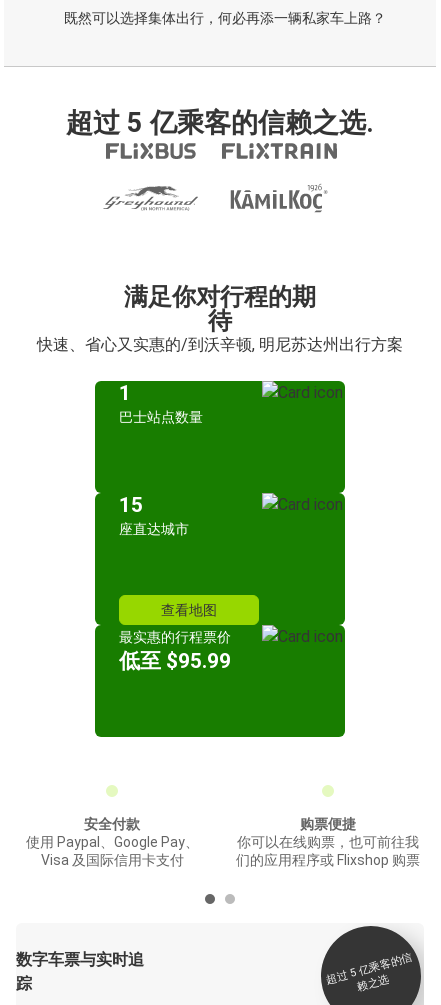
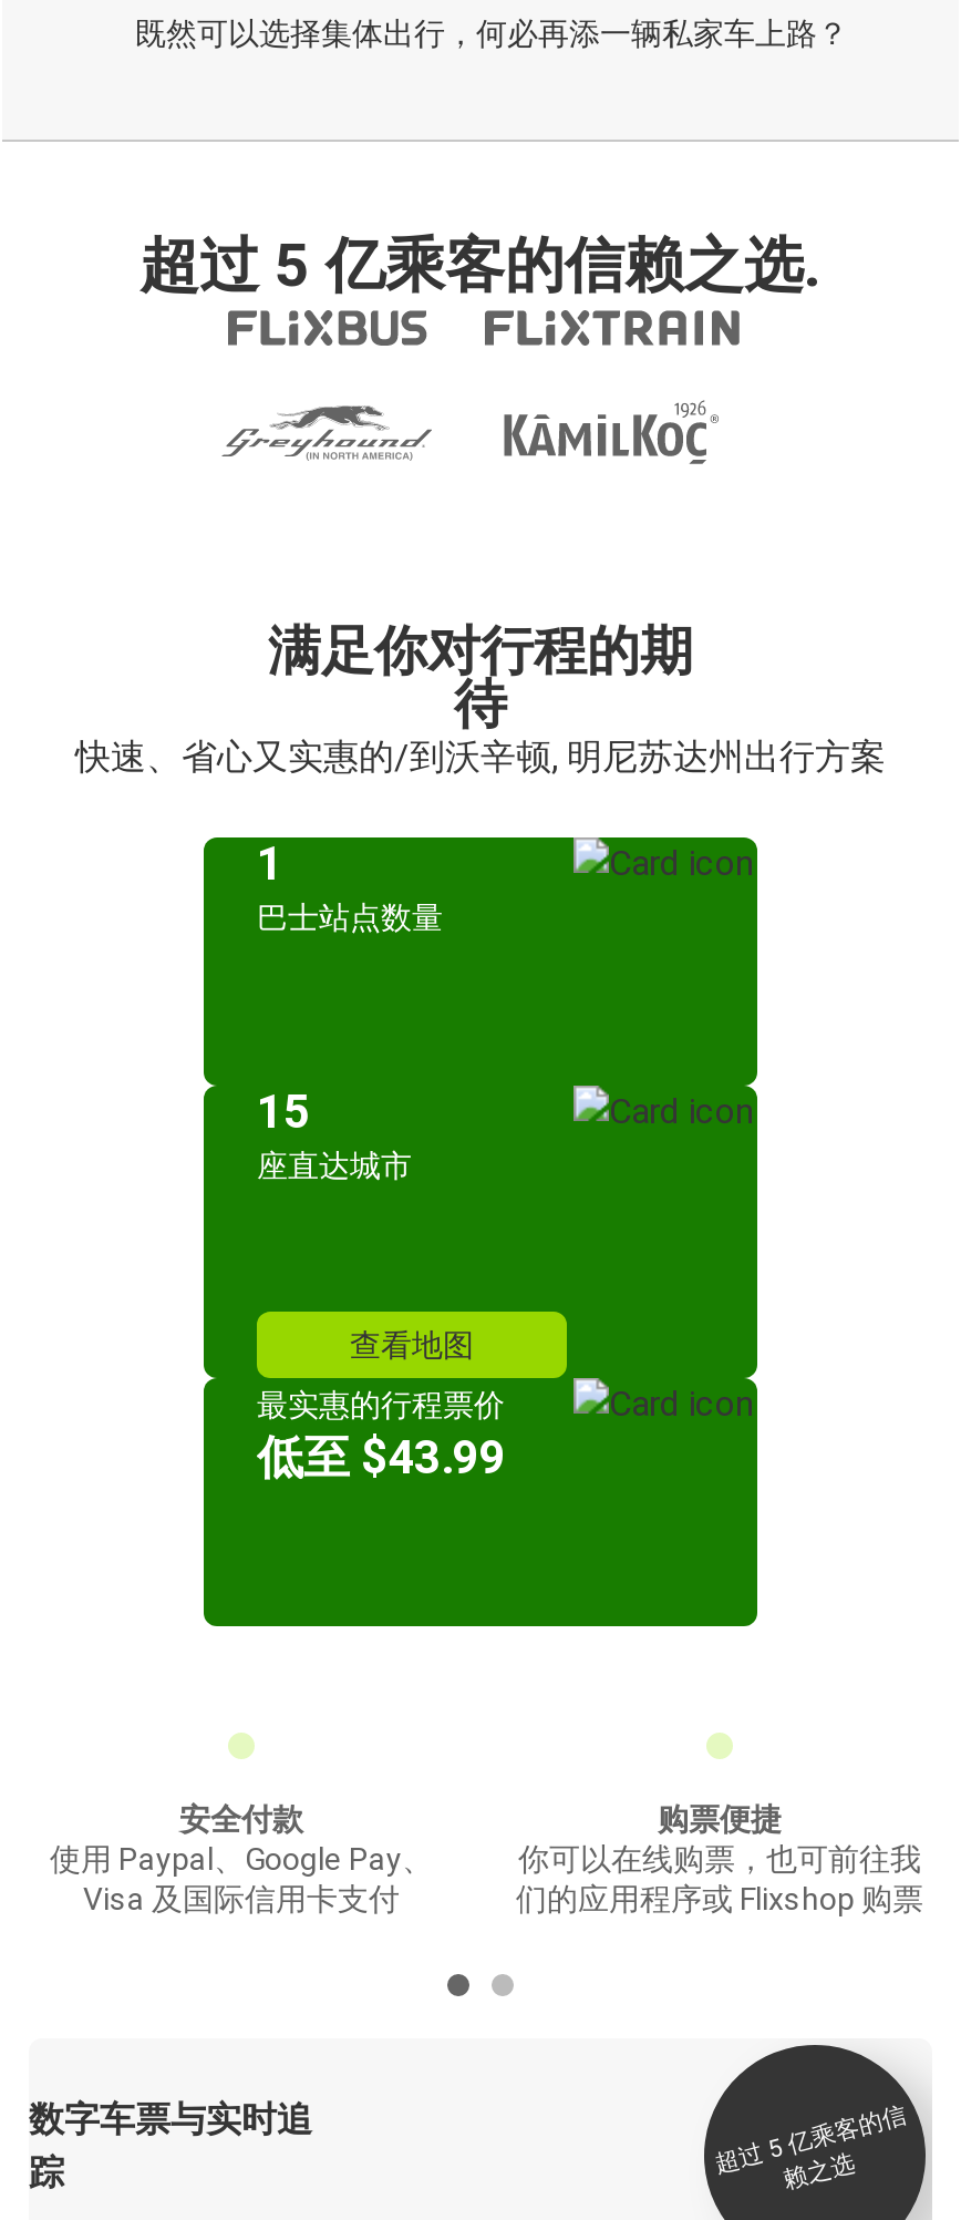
[119,649,231,673] 低至 $95.99 -> [257,1431,505,1484] 低至 $43.99

